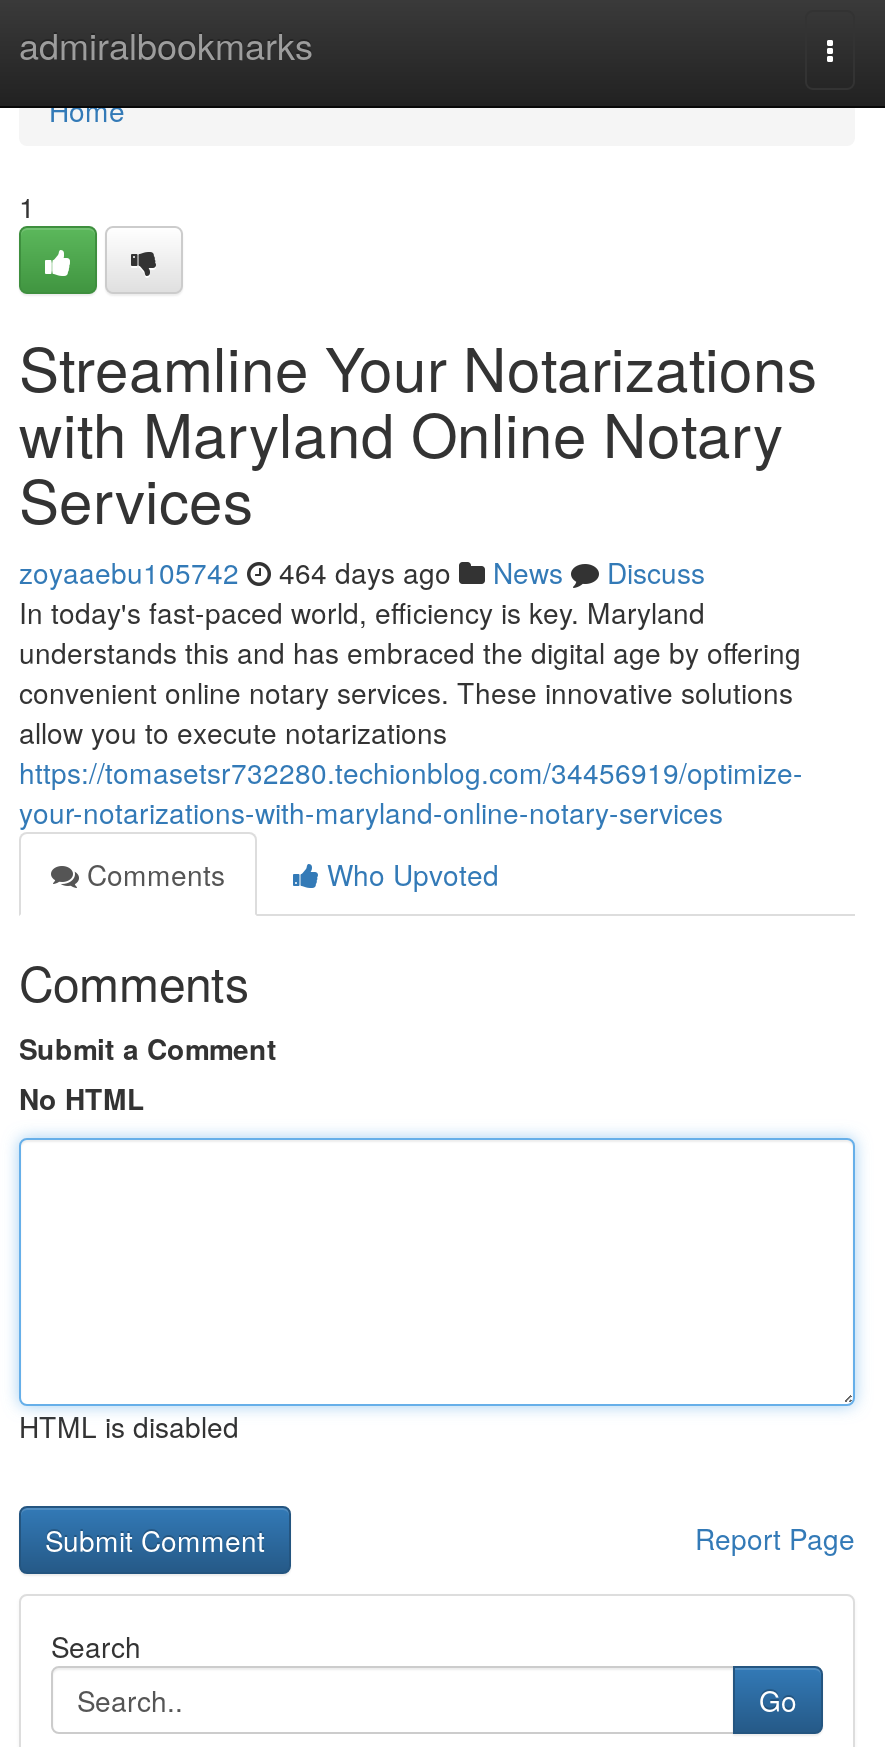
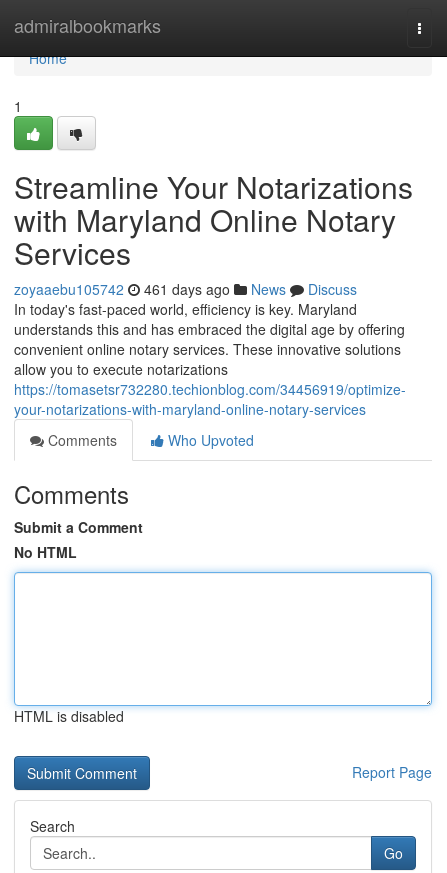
[19,552,705,592] zoyaaebu105742 464 days ago News Discuss -> [14,279,357,299] zoyaaebu105742 461 days ago News Discuss

